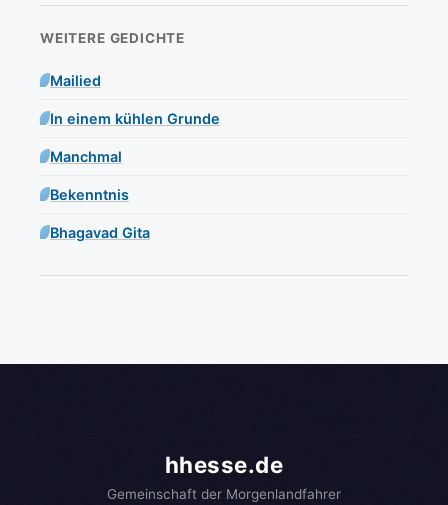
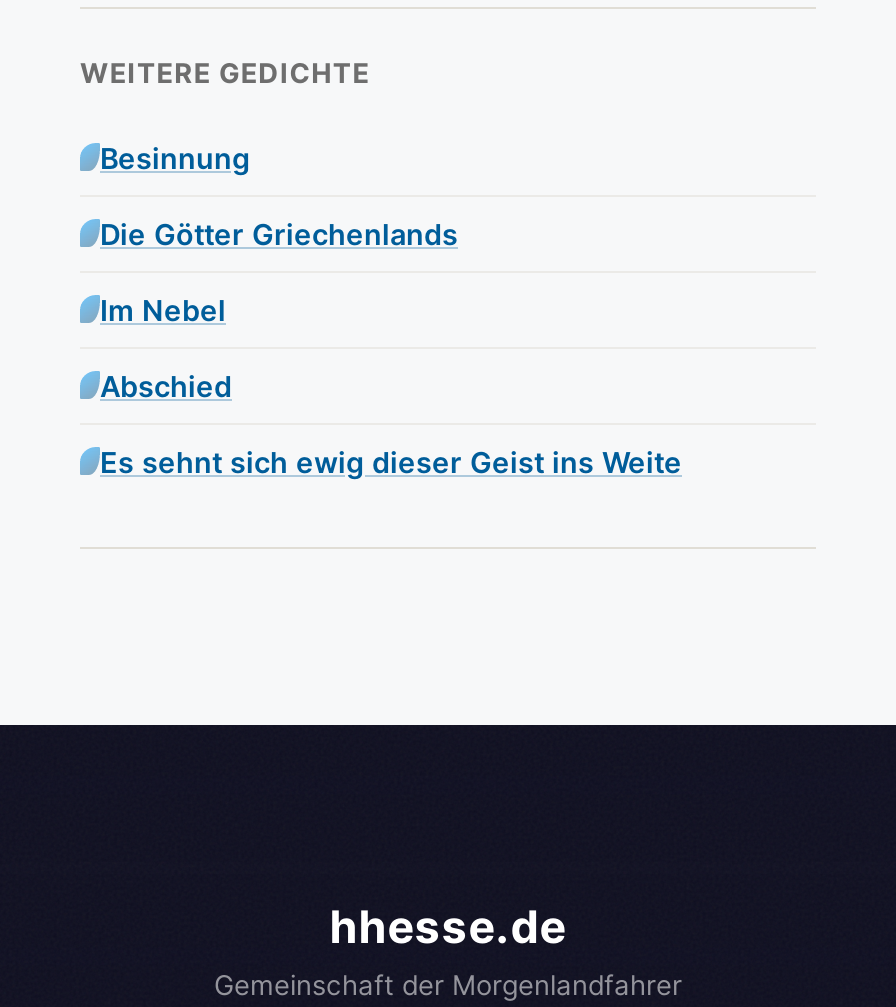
[50,72,101,89] Mailied -> [100,141,250,175] Besinnung
[50,110,220,127] In einem kühlen Grunde -> [100,217,458,251] Die Götter Griechenlands
[50,148,122,165] Manchmal -> [100,293,226,327] Im Nebel
[50,186,129,203] Bekenntnis -> [100,369,232,403] Abschied
[50,224,150,241] Bhagavad Gita -> [100,445,682,479] Es sehnt sich ewig dieser Geist ins Weite

